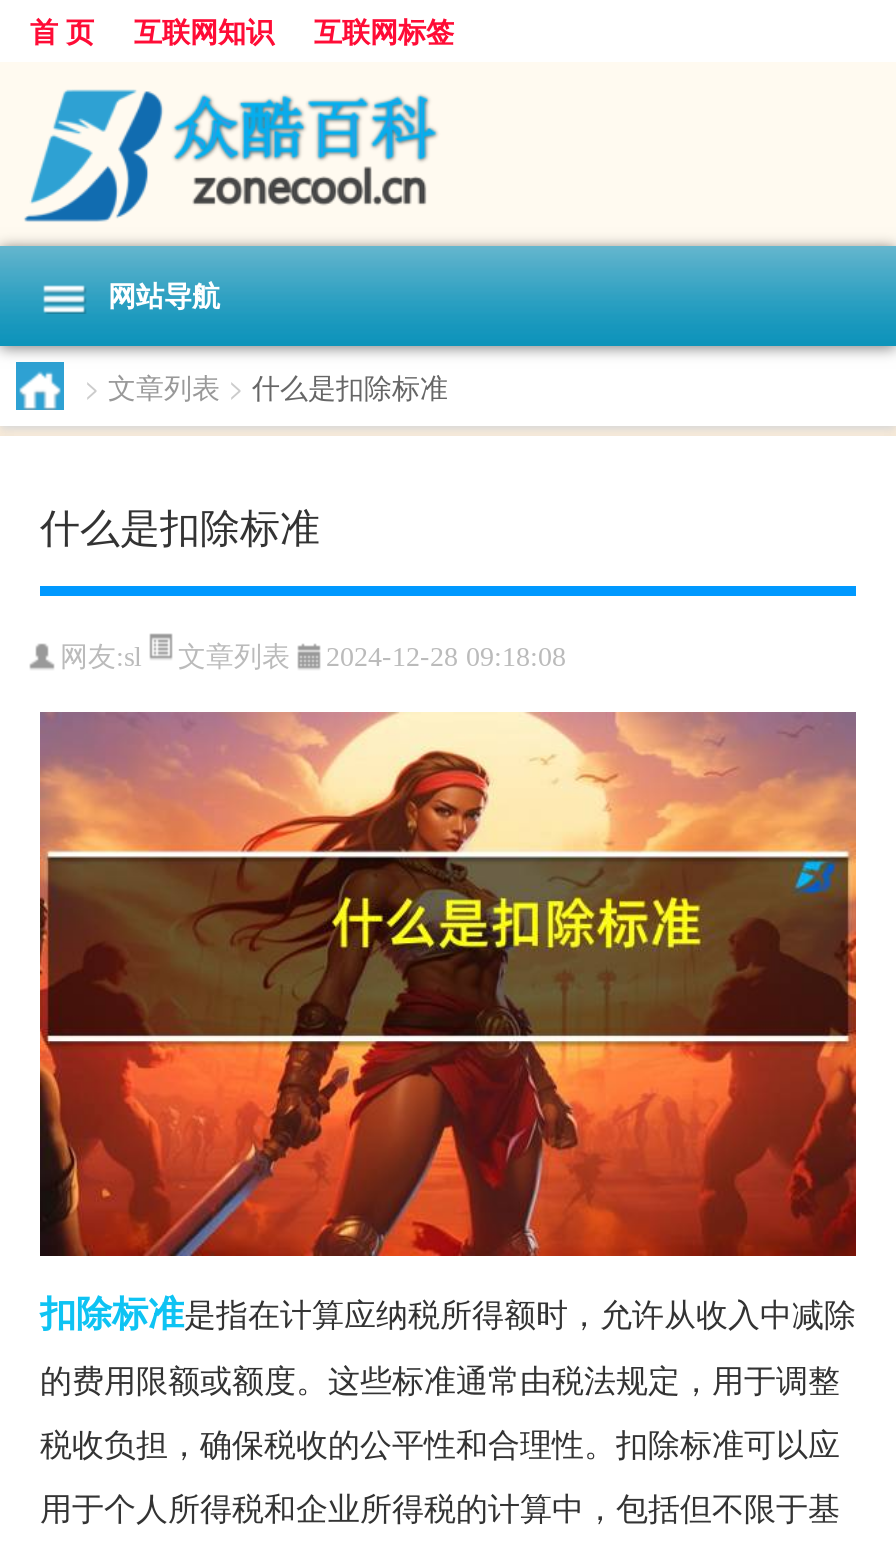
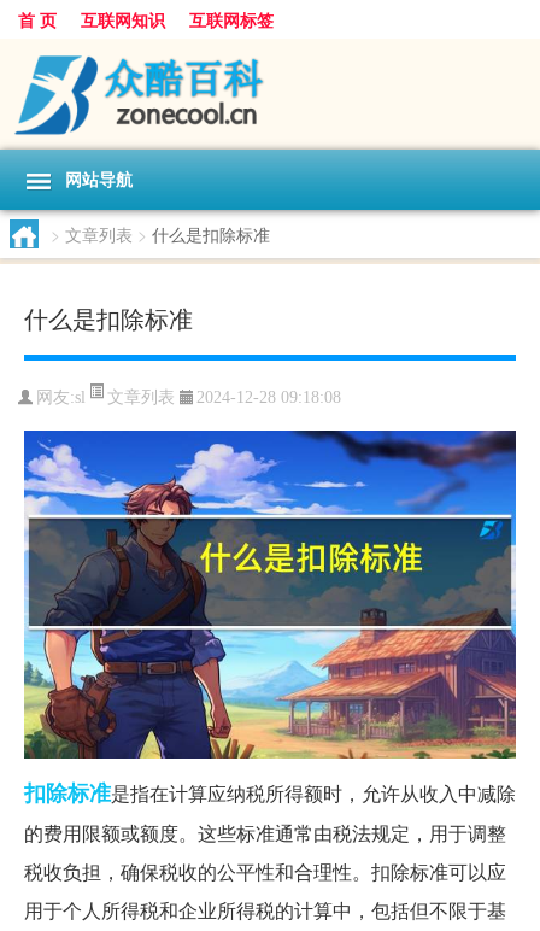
[38,710,858,1258] [image] -> [23,429,517,760] [image]

